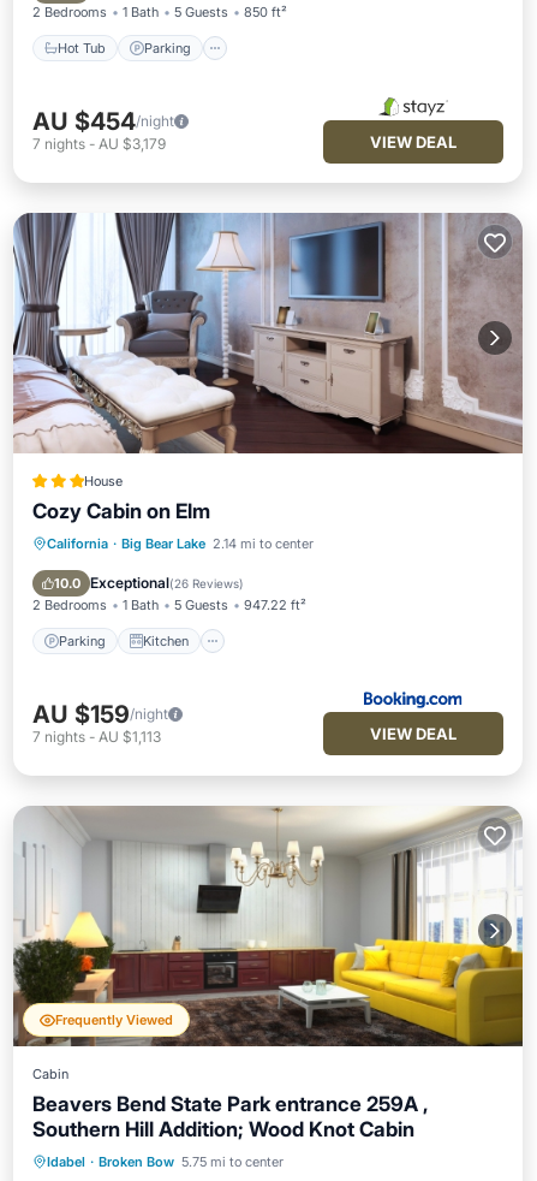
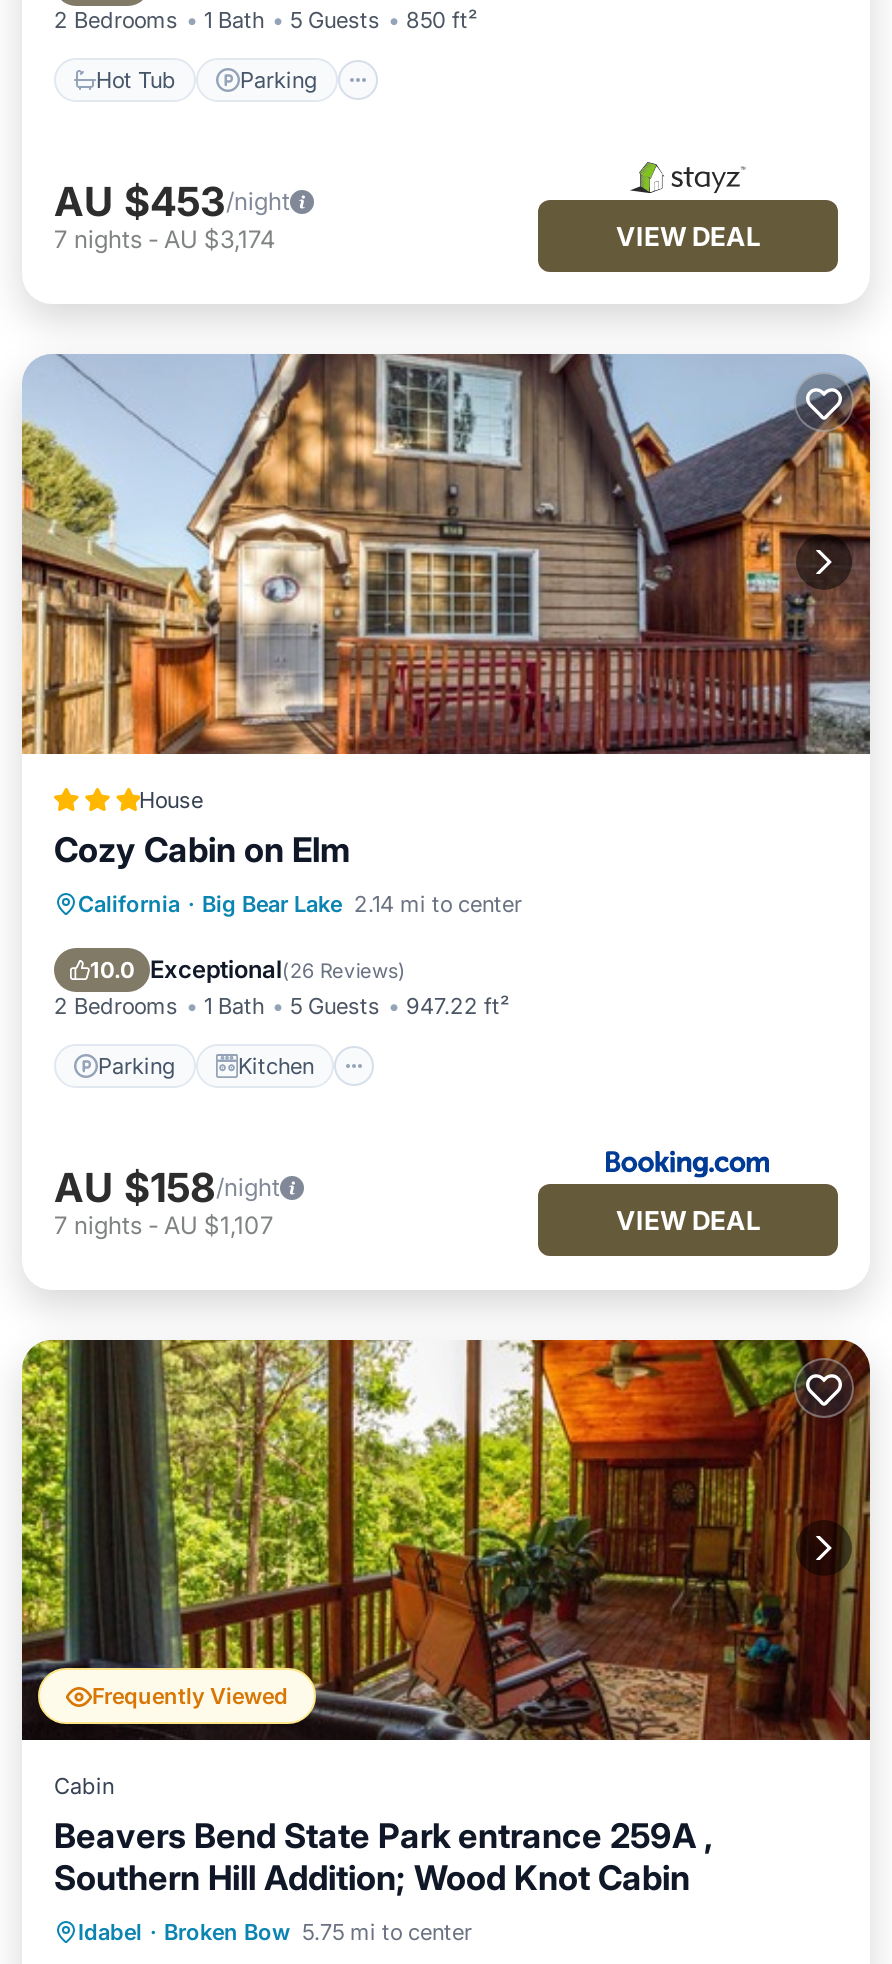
[32,107,174,136] AU $454/night -> [54,178,290,226] AU $453/night
[32,135,166,153] 7 nights - AU $3,179 -> [54,224,276,254] 7 nights - AU $3,174
[12,212,523,455] [image] -> [20,352,872,756] [image]
[32,700,168,729] AU $159/night -> [54,1164,280,1212] AU $158/night
[32,728,161,746] 7 nights - AU $1,113 -> [54,1210,274,1240] 7 nights - AU $1,107
[13,806,523,1048] [image] -> [20,1338,872,1742] [image]

